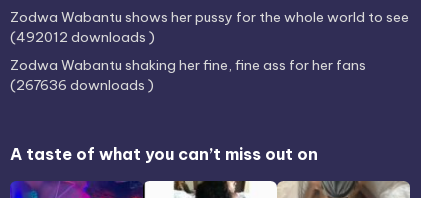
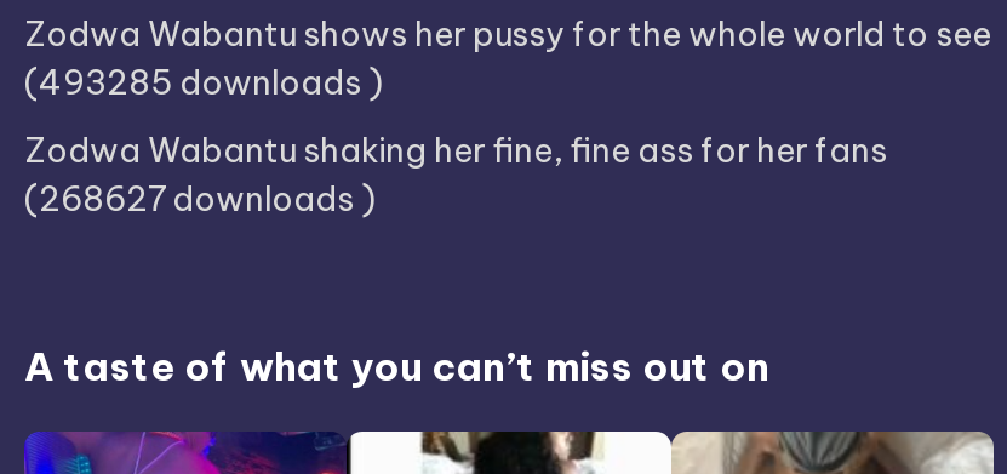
[10,28,155,46] (492012 downloads ) -> [24,61,383,105] (493285 downloads )
[10,76,154,94] (267636 downloads ) -> [24,178,376,221] (268627 downloads )

